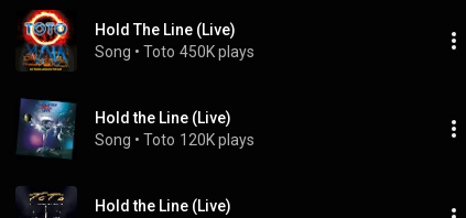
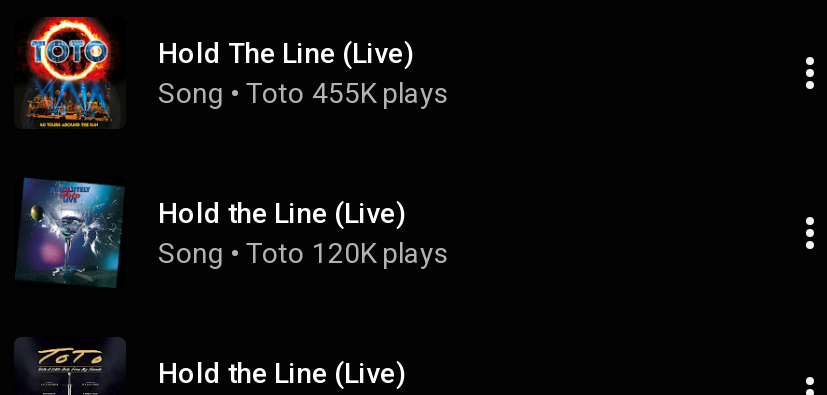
[95,43,254,61] Song • Toto 450K plays -> [158,77,448,109] Song • Toto 455K plays

